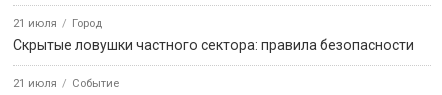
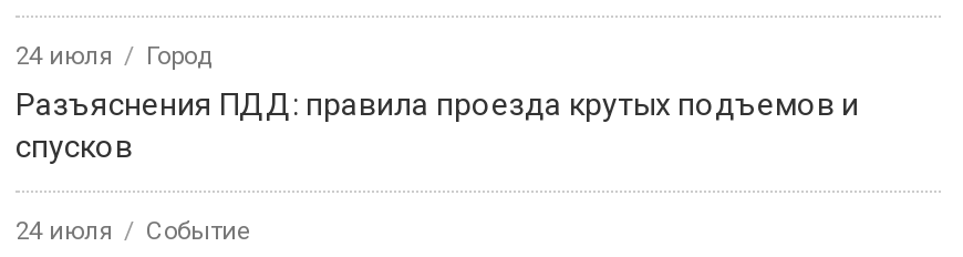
[13,17,102,30] 21 июля Город -> [15,43,213,72] 24 июля Город
[13,37,414,53] Скрытые ловушки частного сектора: правила безопасности -> [15,87,859,165] Разъяснения ПДД: правила проезда крутых подъемов и | спусков
[13,77,119,90] 21 июля Событие -> [15,218,250,247] 24 июля Событие

